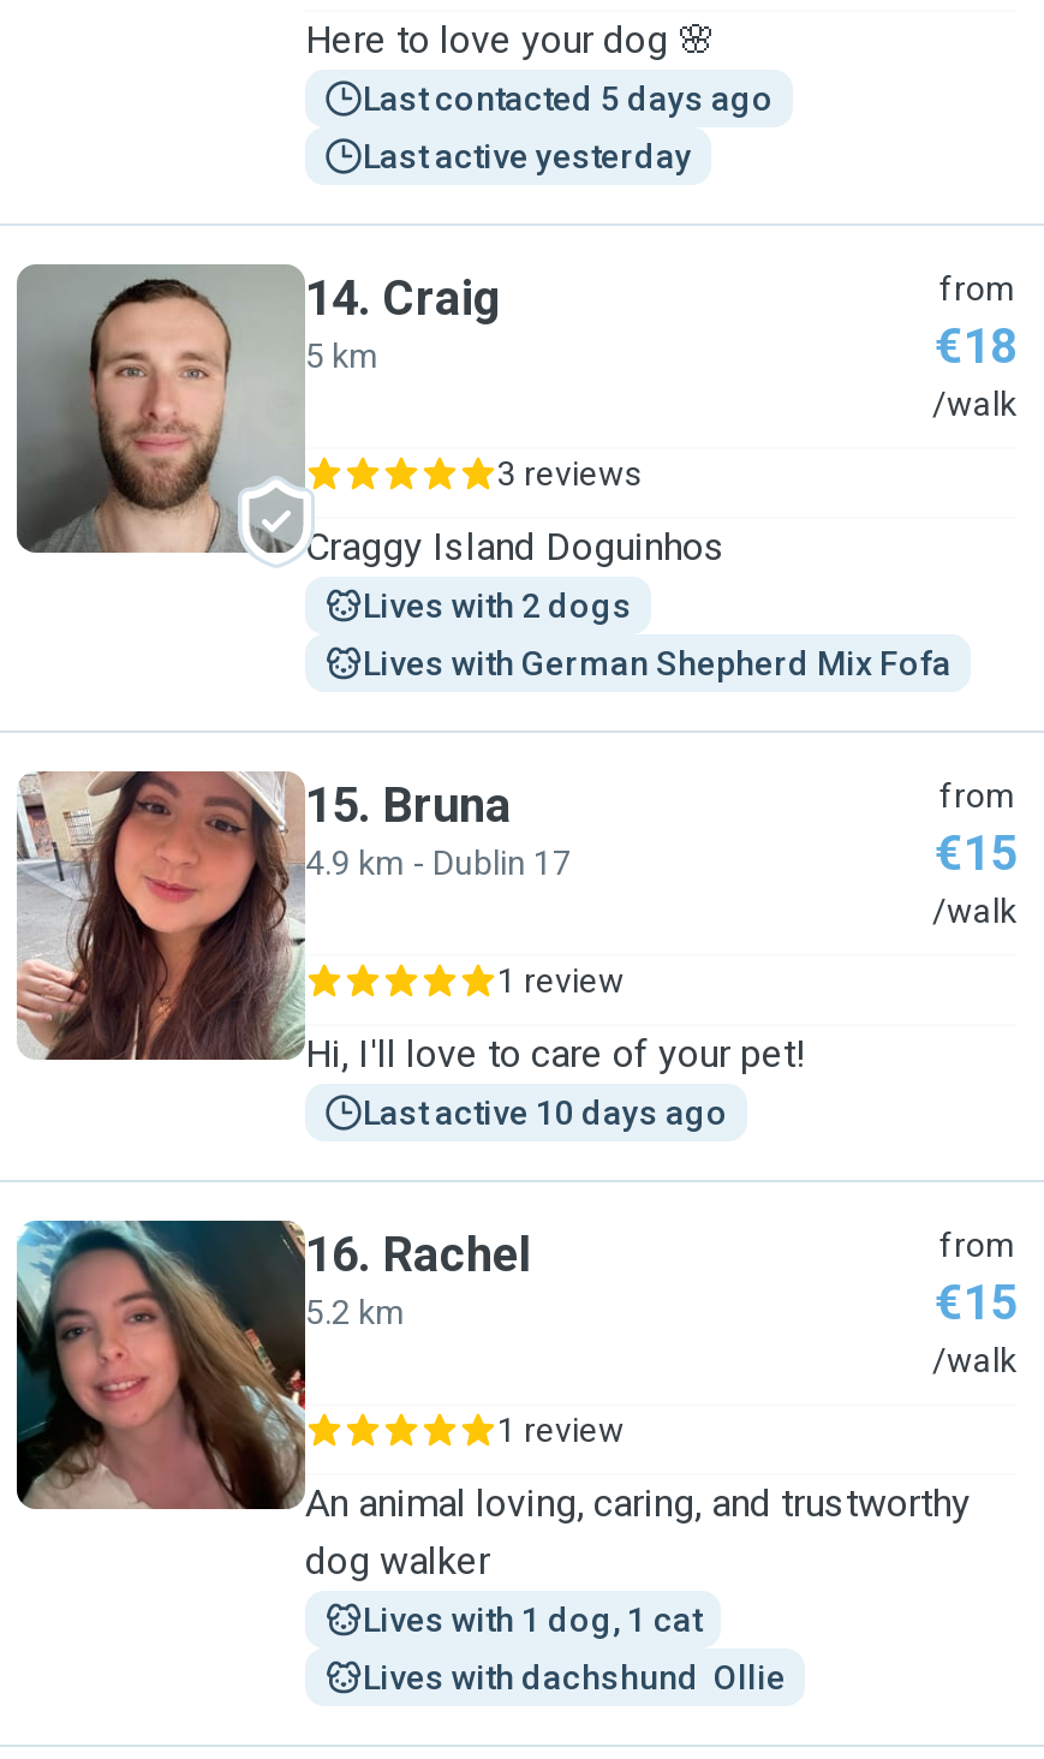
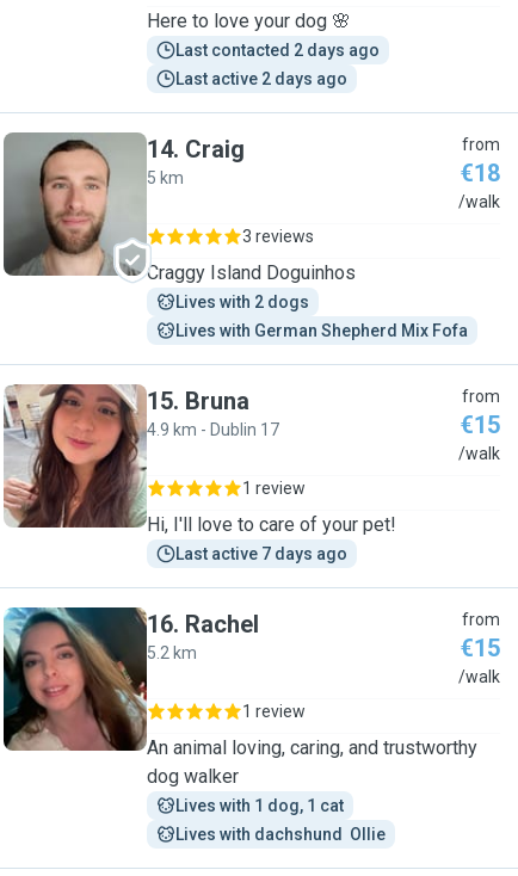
[363,79,774,118] Last contacted 5 days ago -> [175,41,380,60] Last contacted 2 days ago
[363,137,692,175] Last active yesterday -> [175,69,347,88] Last active 2 days ago
[363,1093,728,1132] Last active 10 days ago -> [175,544,347,563] Last active 7 days ago

